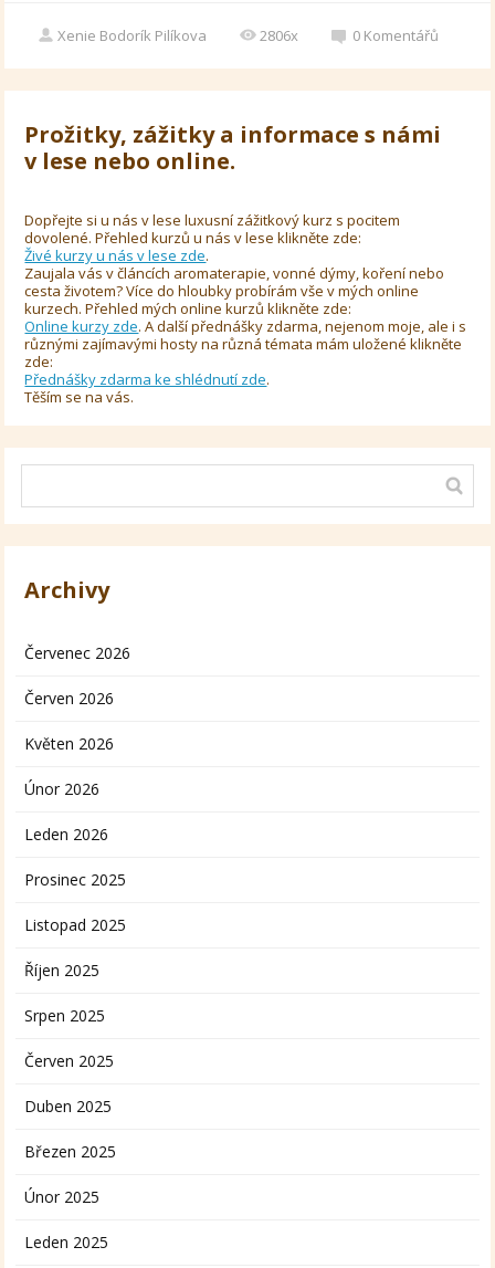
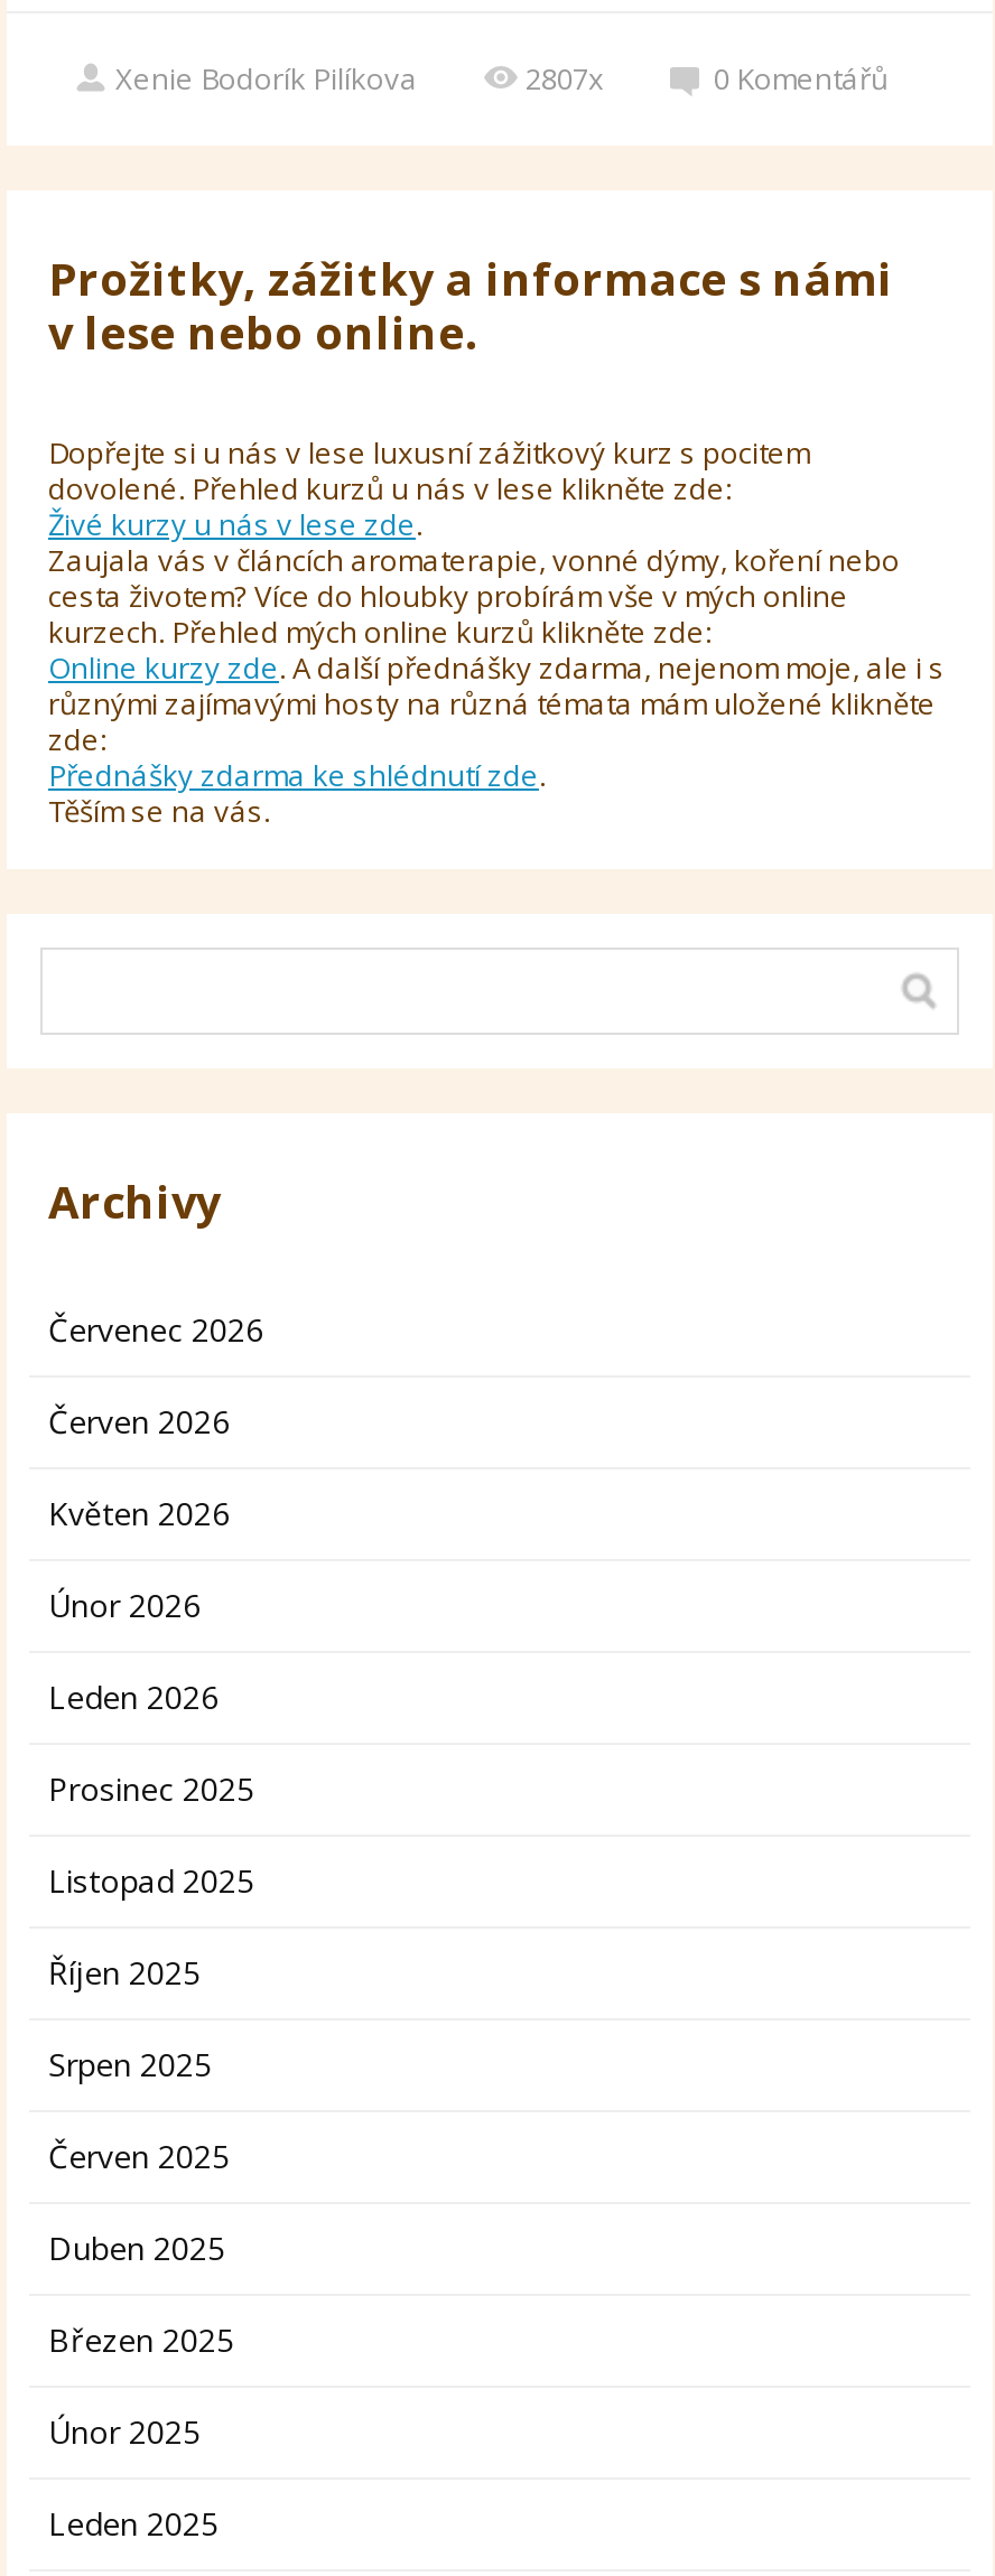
[260,26,299,46] 2806x -> [526,59,604,99] 2807x

